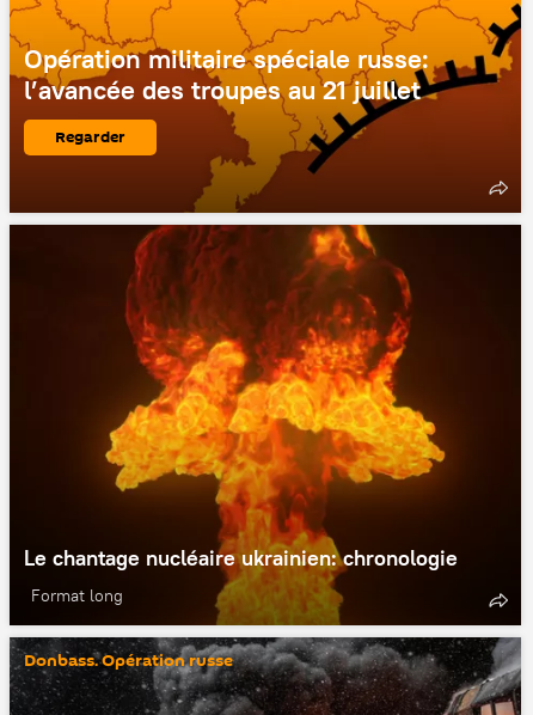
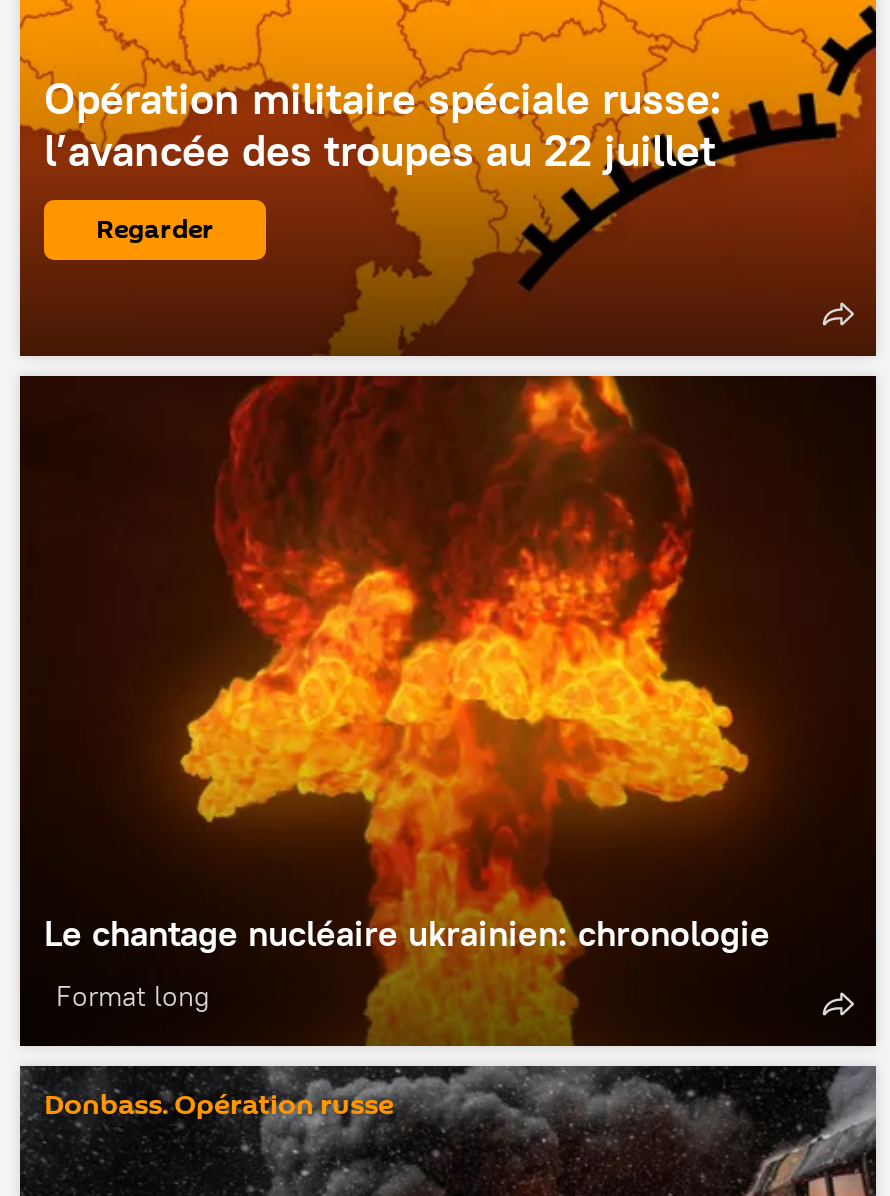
[24,73,421,106] l’avancée des troupes au 21 juillet -> [44,122,716,178] l’avancée des troupes au 22 juillet

